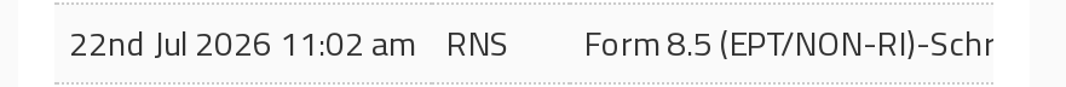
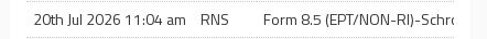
[69,17,415,68] 22nd Jul 2026 11:02 am -> [33,8,186,30] 20th Jul 2026 11:04 am

